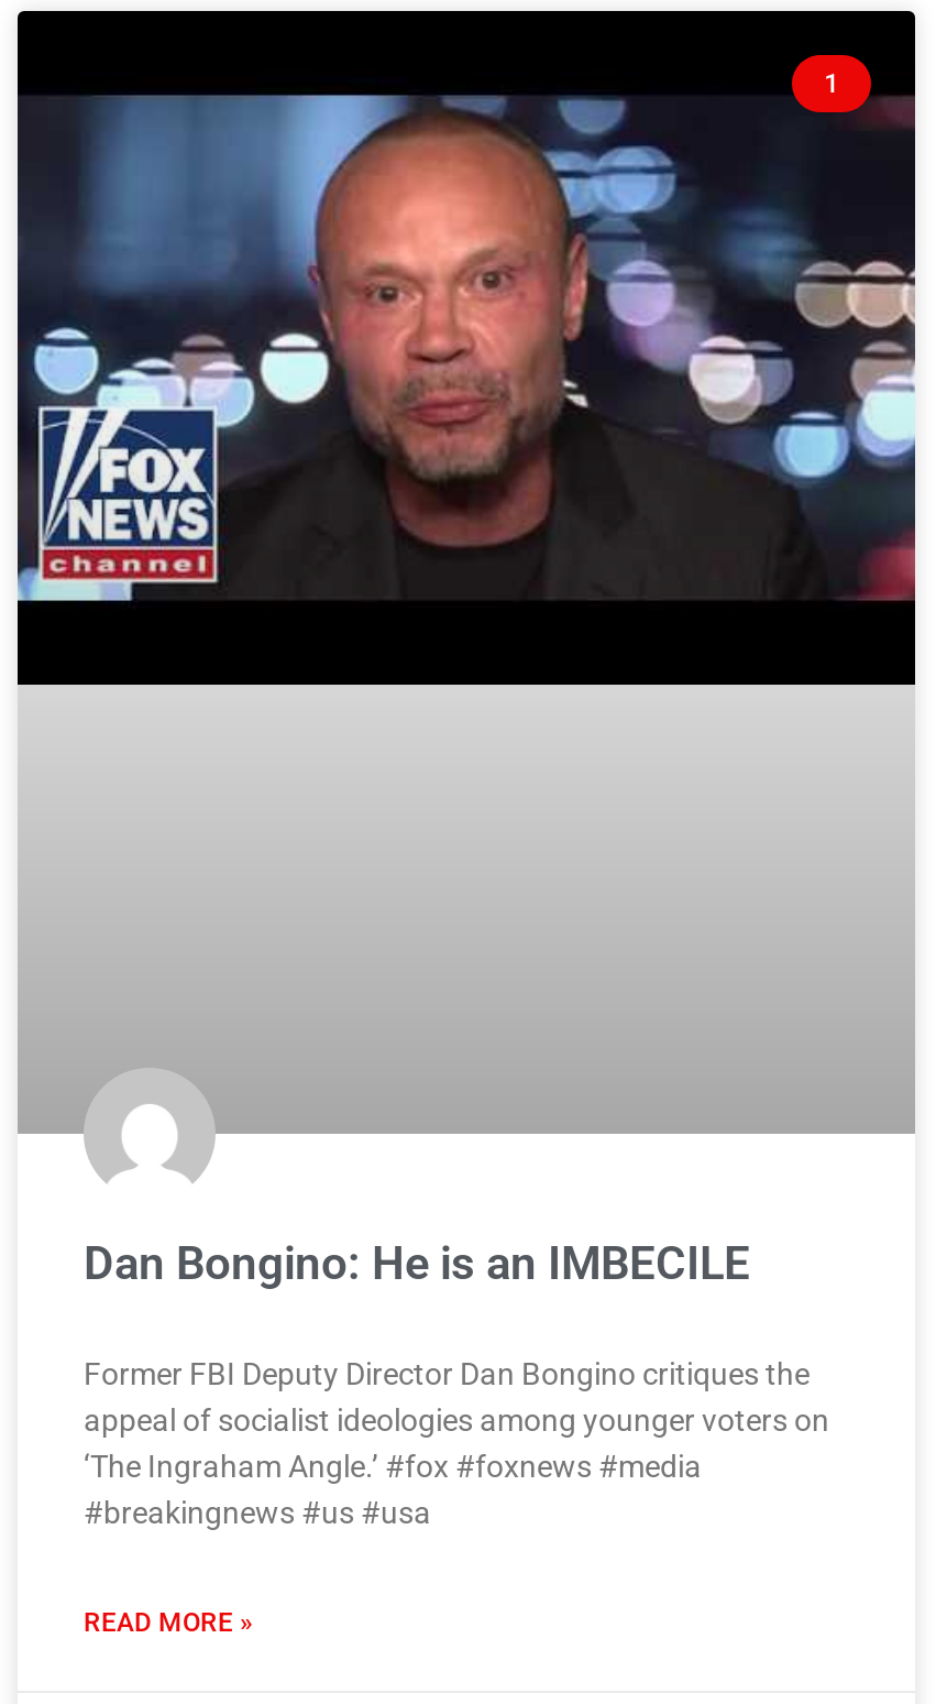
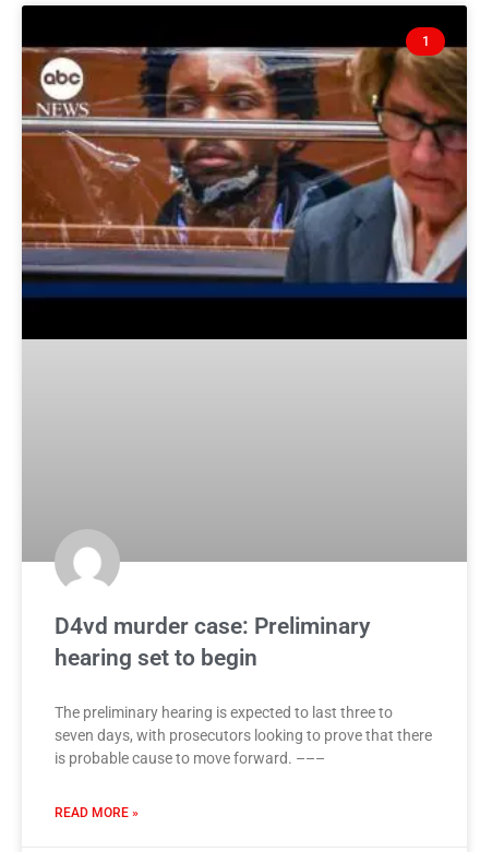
[18,95,917,603] [image] -> [21,46,468,298] [image]
[84,1238,750,1291] Dan Bongino: He is an IMBECILE -> [55,613,370,671] D4vd murder case: Preliminary | hearing set to begin
[84,1357,829,1531] Former FBI Deputy Director Dan Bongino critiques the | appeal of socialist ideologies among younger voters on | ‘The Ingraham Angle.’ #fox #foxnews #media | #breakingnews #us #usa -> [55,704,432,767] The preliminary hearing is expected to last three to | seven days, with prosecutors looking to prove that there | is probable cause to move forward. –––

